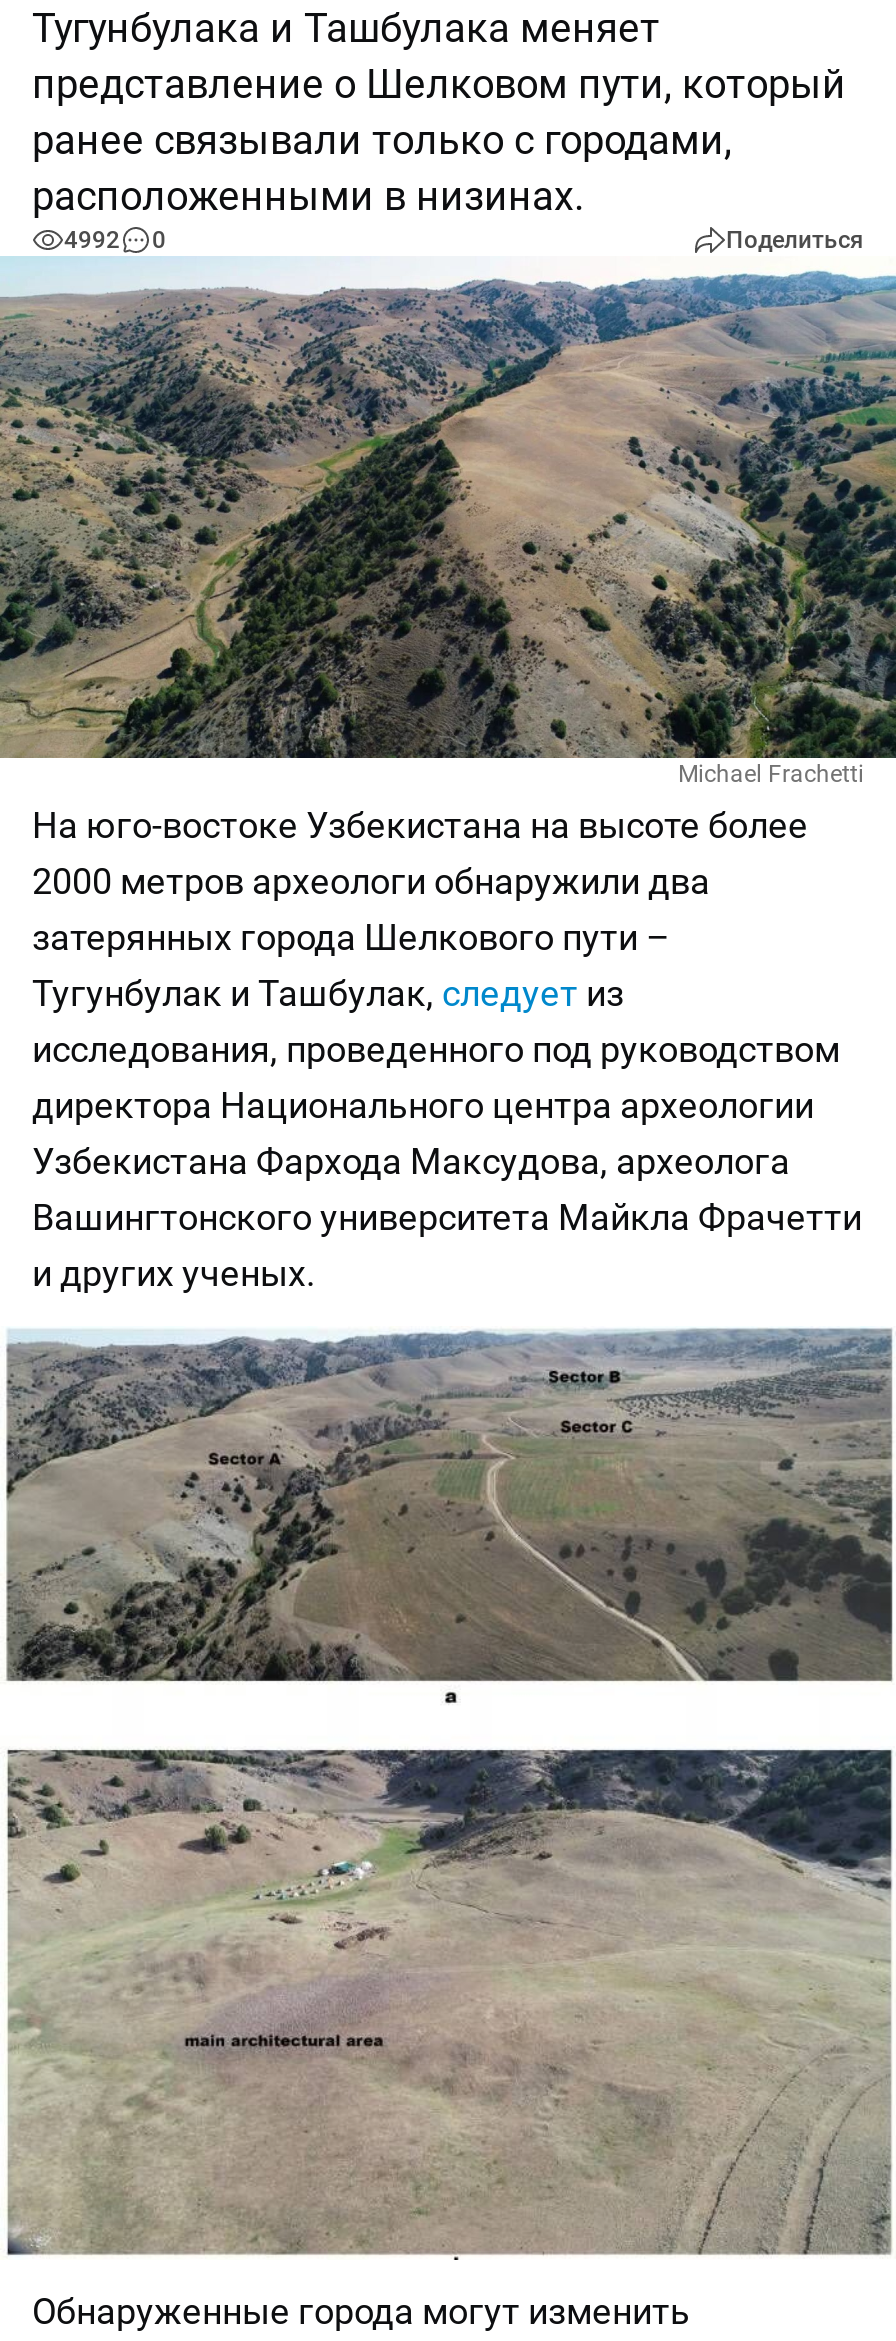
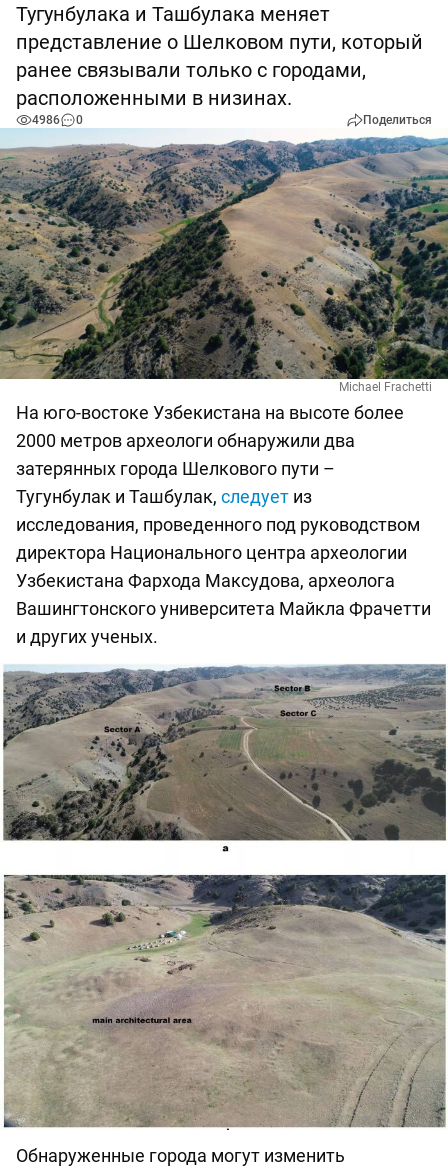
[64,226,166,254] 4992 0 -> [32,113,83,127] 4986 0

